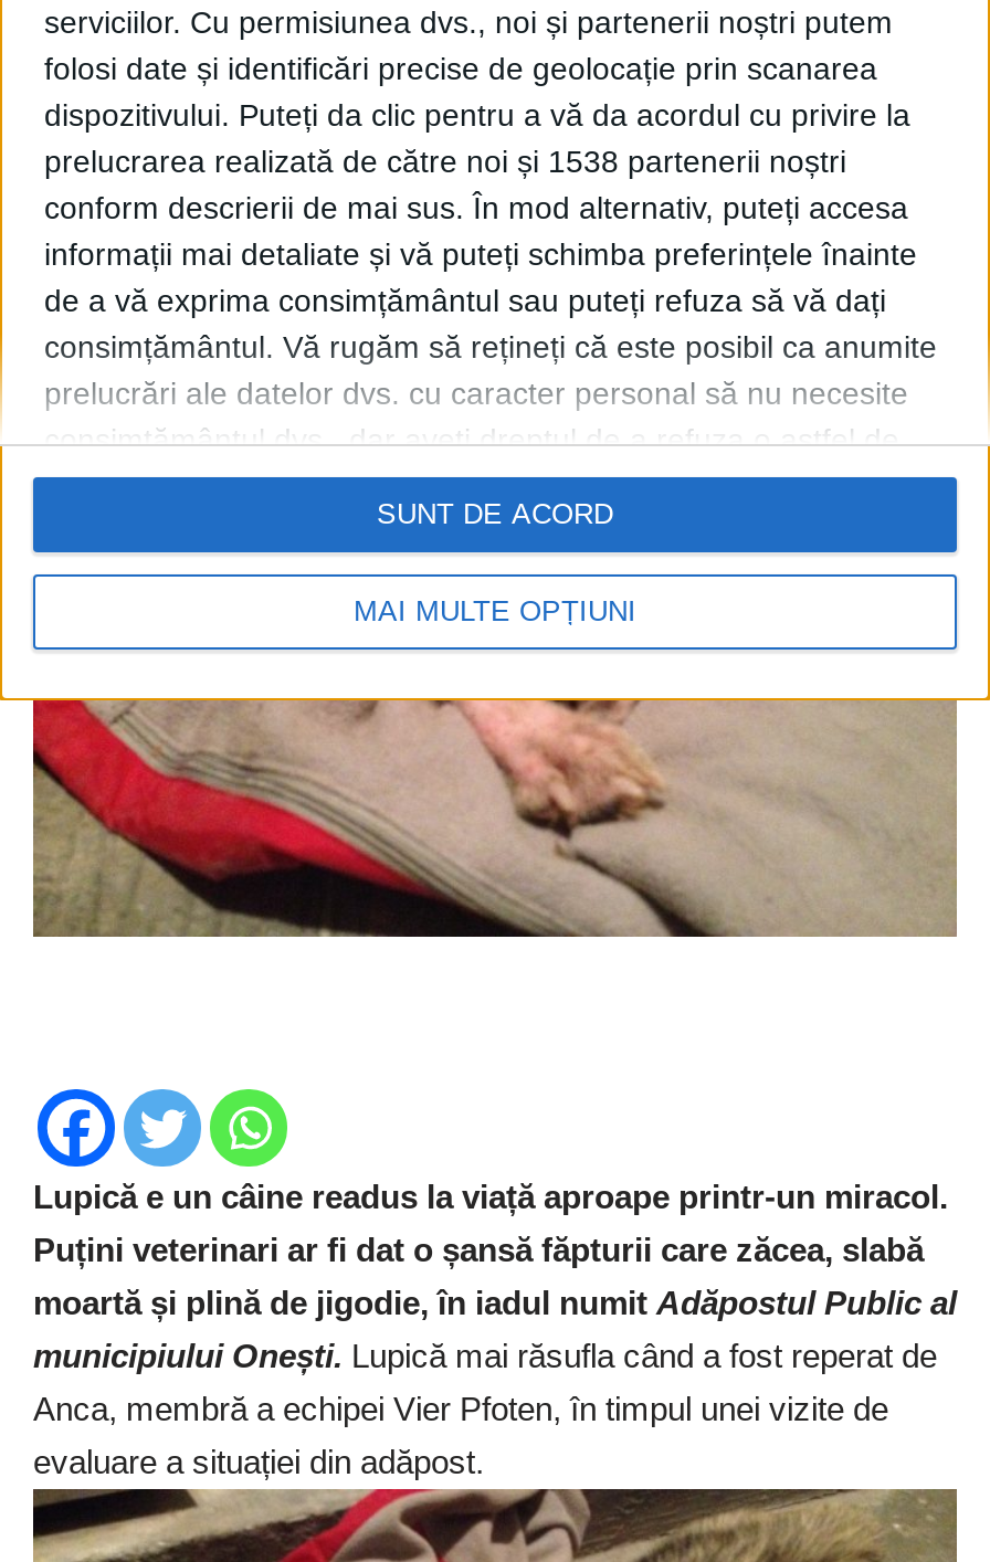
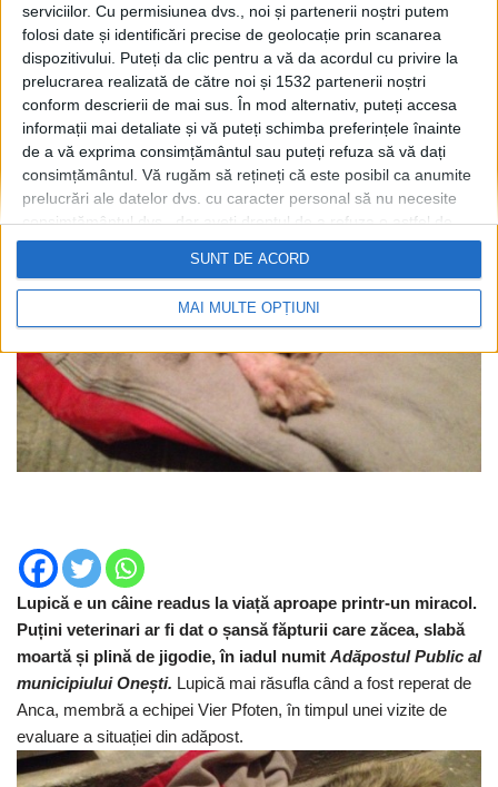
[44,144,846,180] prelucrarea realizată de către noi și 1538 partenerii noștri -> [22,73,426,91] prelucrarea realizată de către noi și 1532 partenerii noștri

